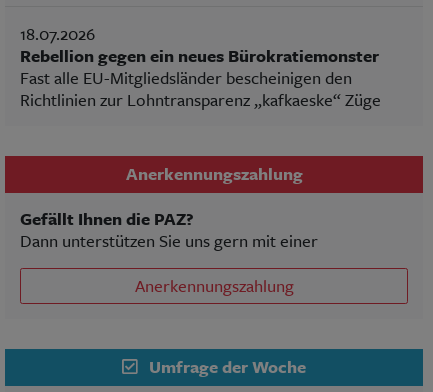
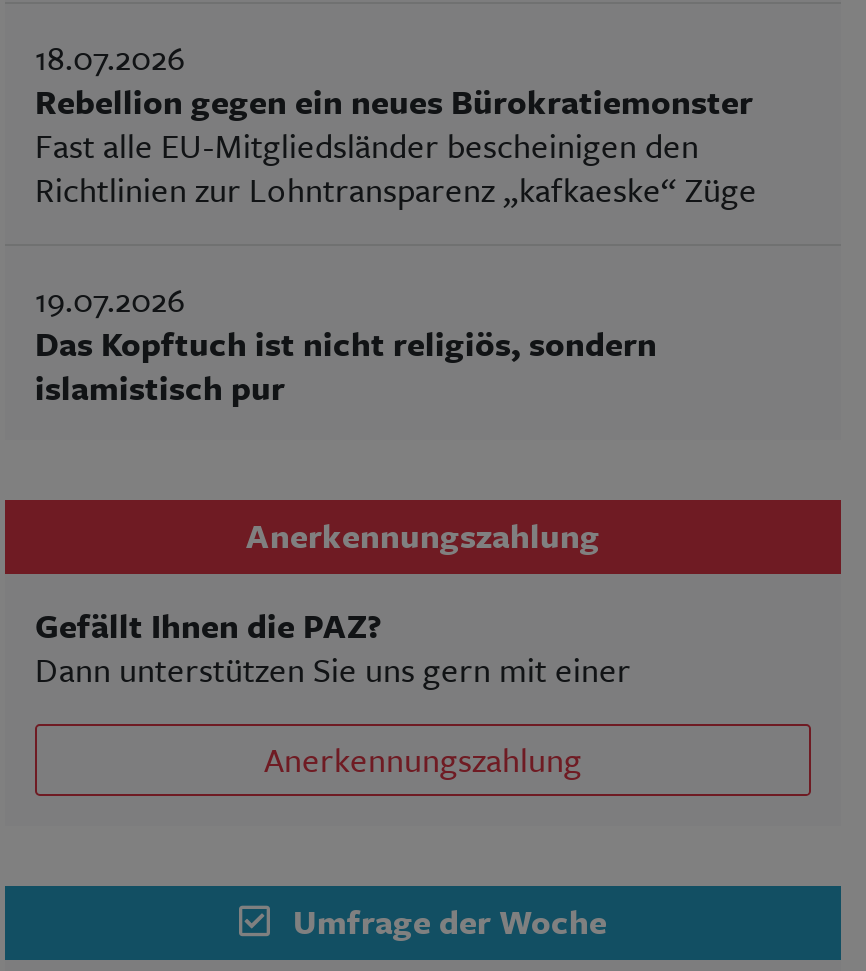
none -> [35,273,657,411] 19.07.2026 | Das Kopftuch ist nicht religiös, sondern | islamistisch pur

